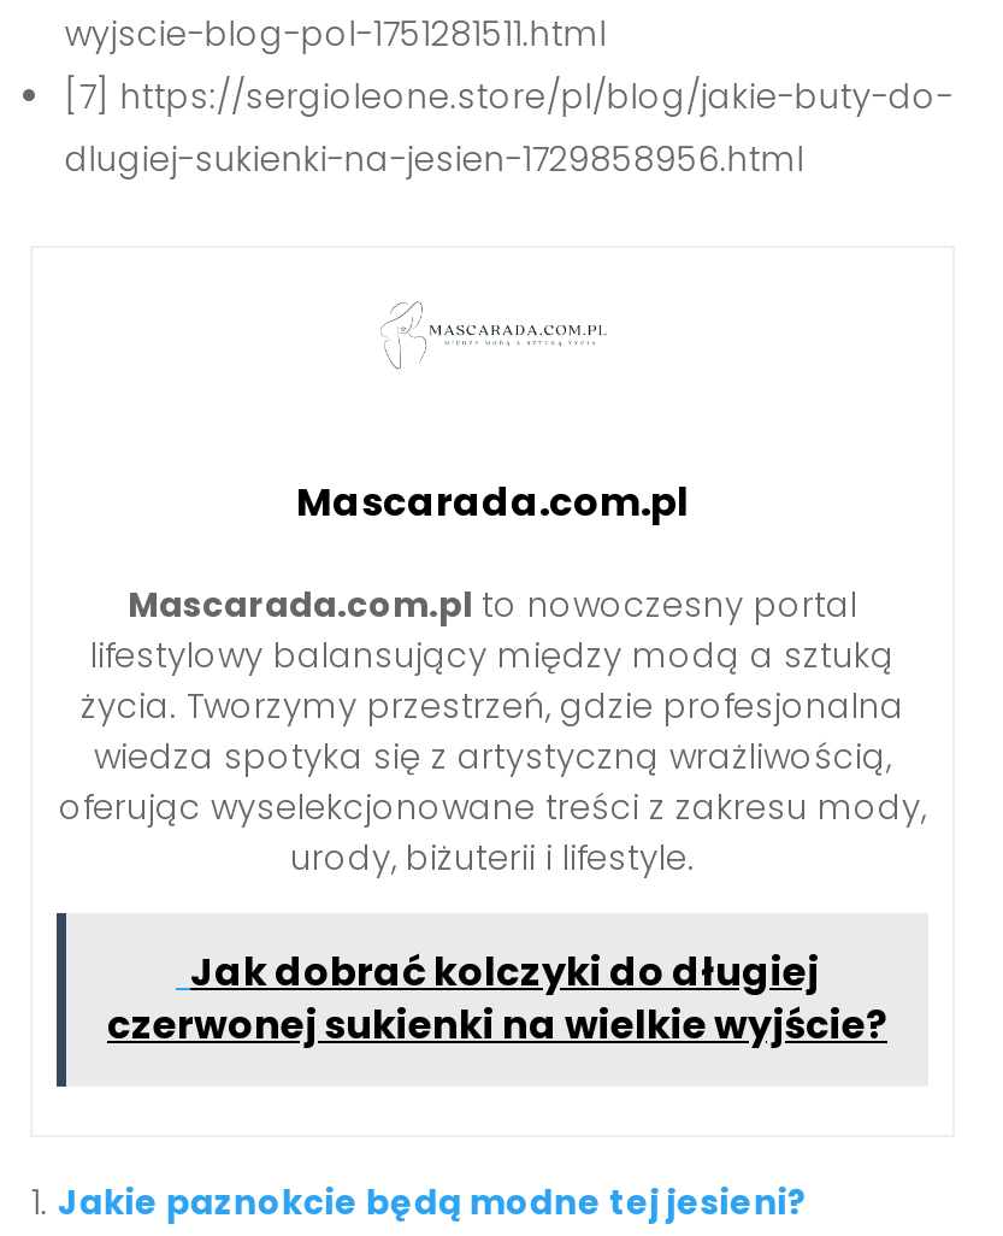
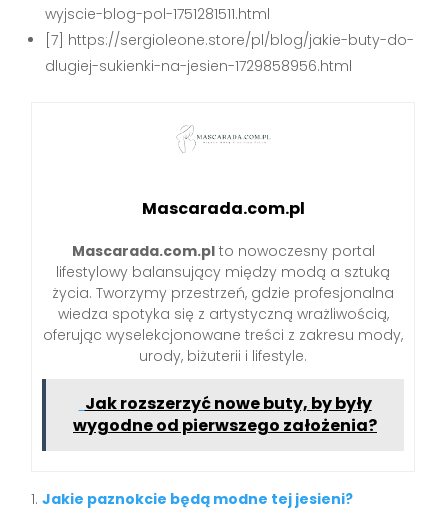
[107,945,887,1054] Jak dobrać kolczyki do długiej | czerwonej sukienki na wielkie wyjście? -> [73,392,377,437] Jak rozszerzyć nowe buty, by były | wygodne od pierwszego założenia?

